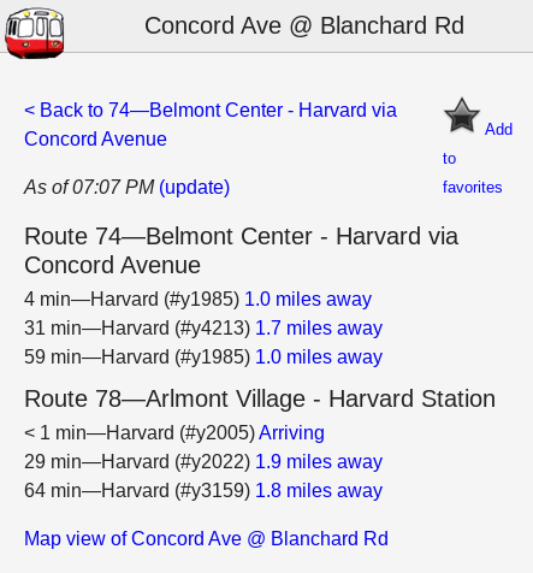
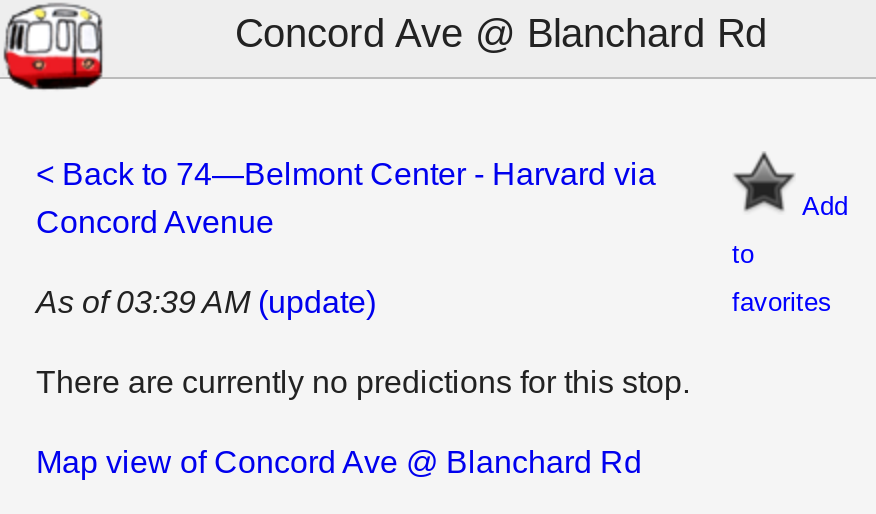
[24,177,496,501] As of 07:07 PM (update) | Route 74—Belmont Center - Harvard via | Concord Avenue | 4 min—Harvard (#y1985) 1.0 miles away | 31 min—Harvard (#y4213) 1.7 miles away | 59 min—Harvard (#y1985) 1.0 miles away | Route 78—Arlmont Village - Harvard Station | < 1 min—Harvard (#y2005) Arriving | 29 min—Harvard (#y2022) 1.9 miles away | 64 min—Harvard (#y3159) 1.8 miles away -> [36,285,690,399] As of 03:39 AM (update) | There are currently no predictions for this stop.

